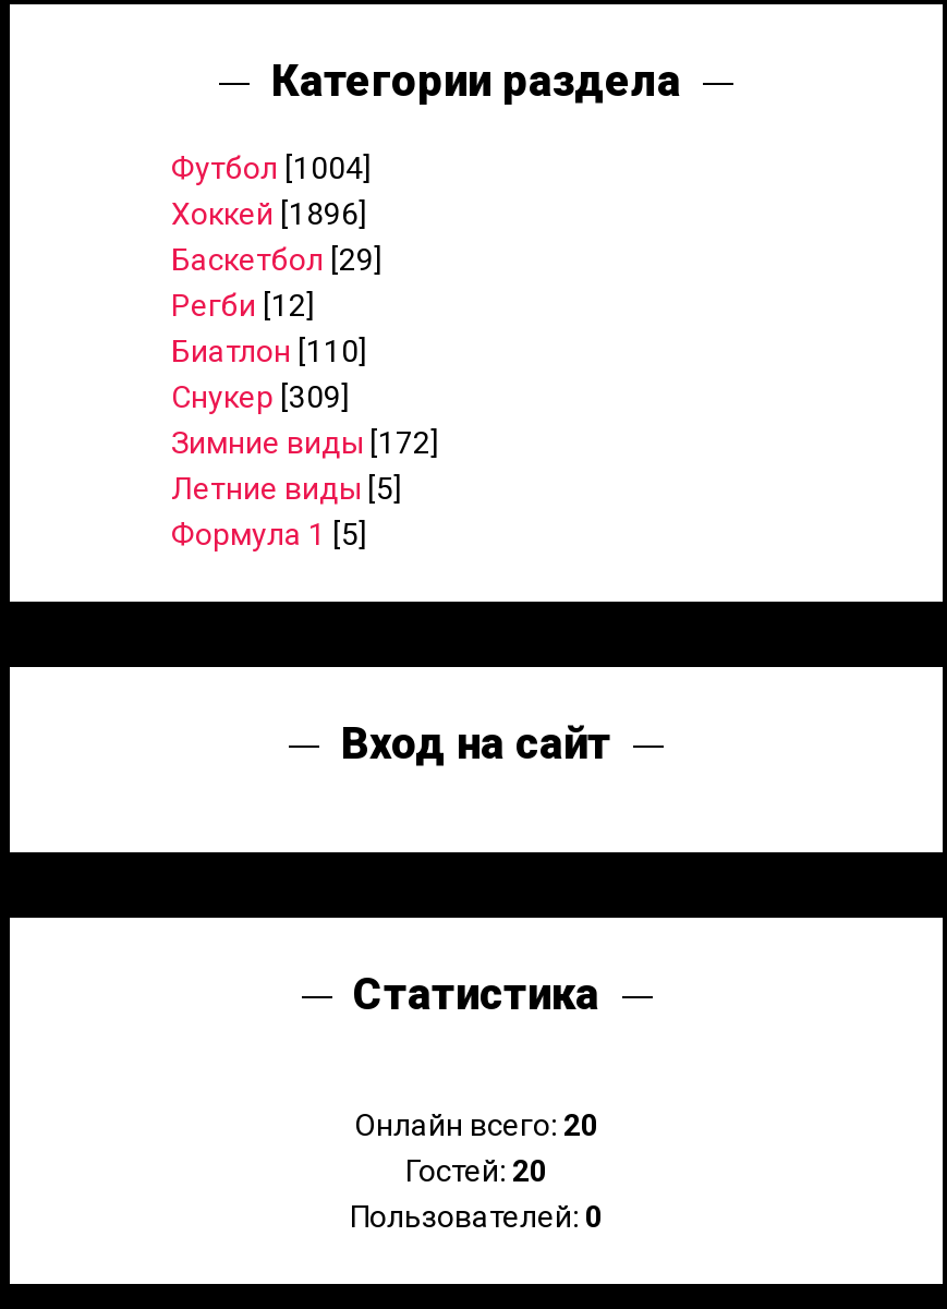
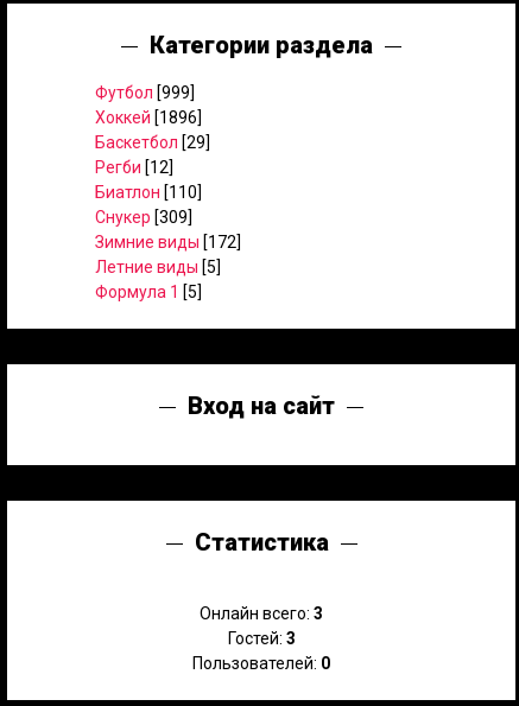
[171,150,372,185] Футбол [1004] -> [95,83,195,102] Футбол [999]
[354,1107,598,1142] Онлайн всего: 20 -> [200,604,323,623] Онлайн всего: 3
[405,1152,547,1187] Гостей: 20 -> [227,629,295,648] Гостей: 3

